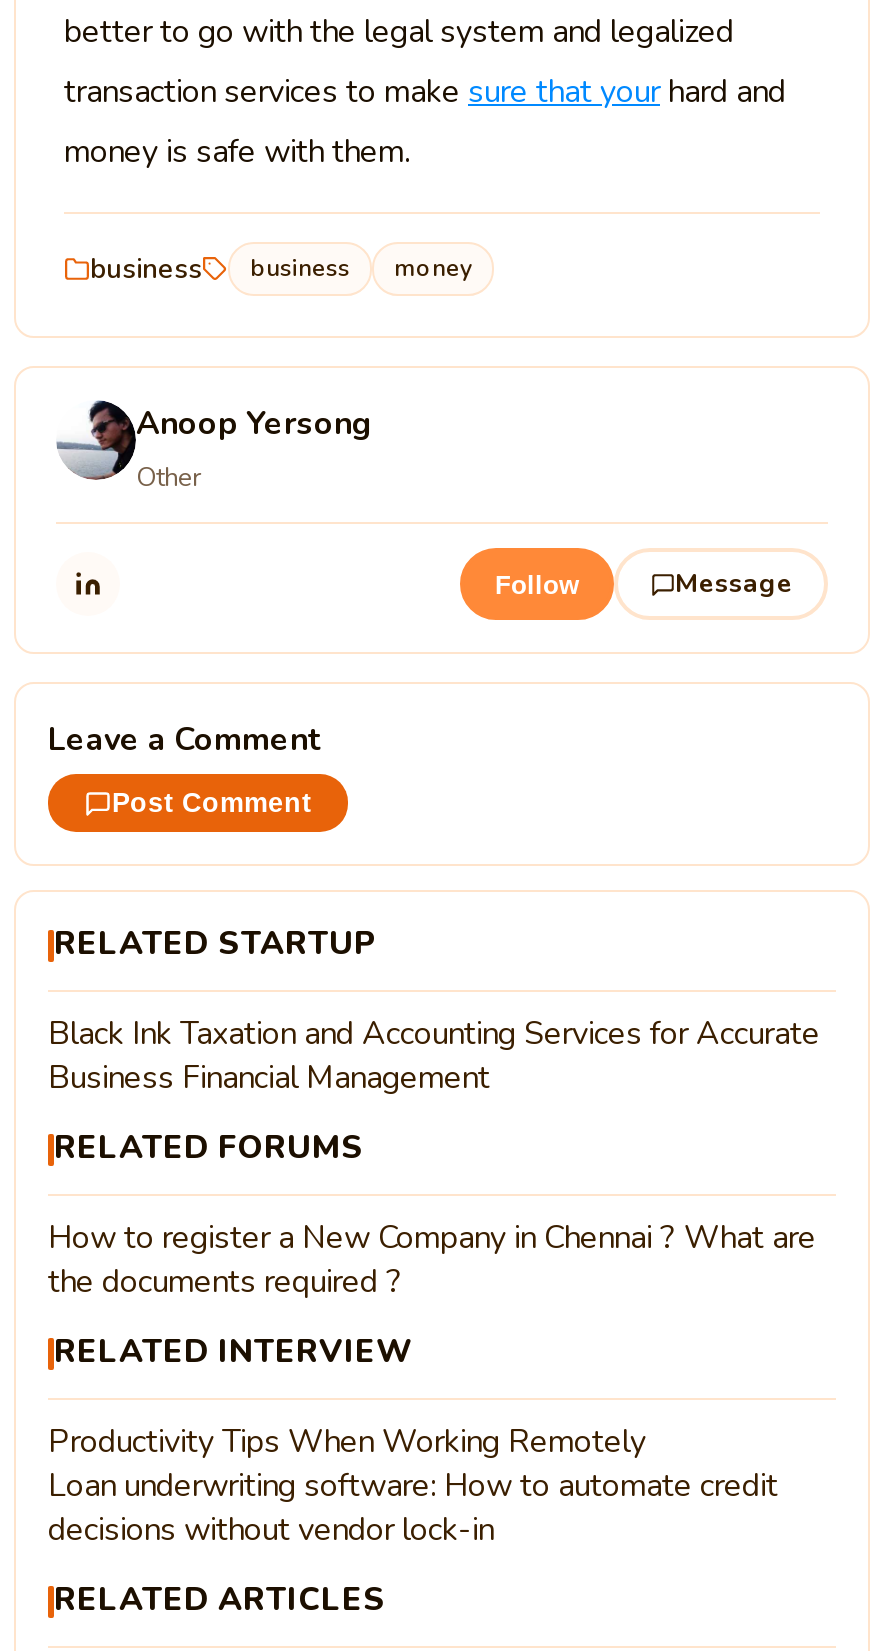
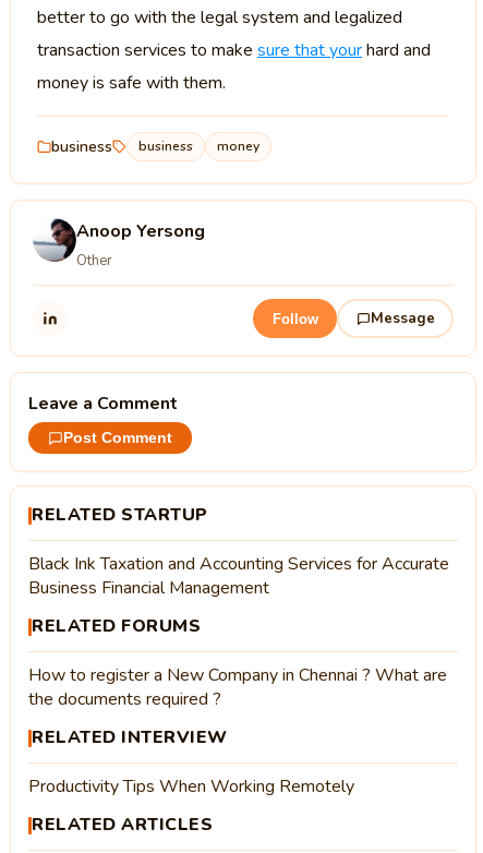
[48,1464,778,1552] Loan underwriting software: How to automate credit | decisions without vendor lock-in -> none

